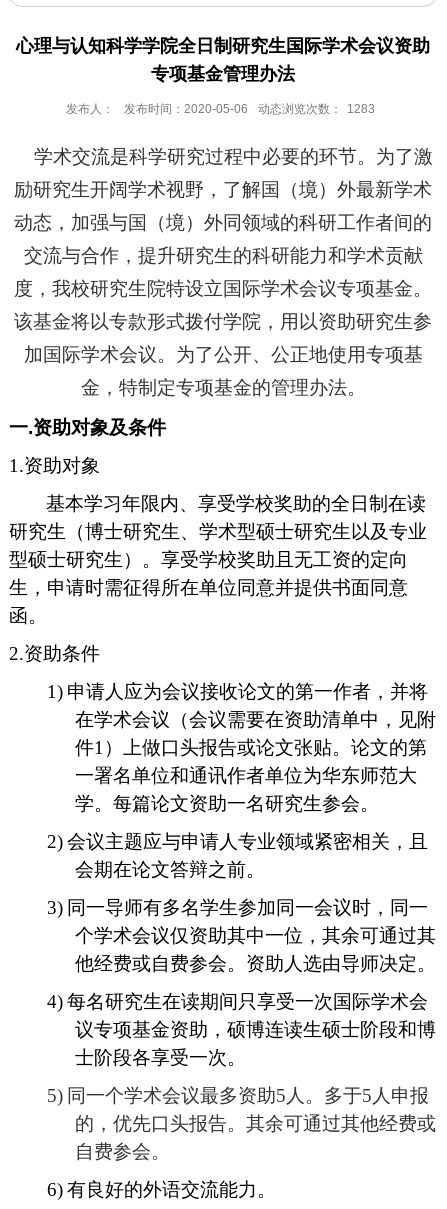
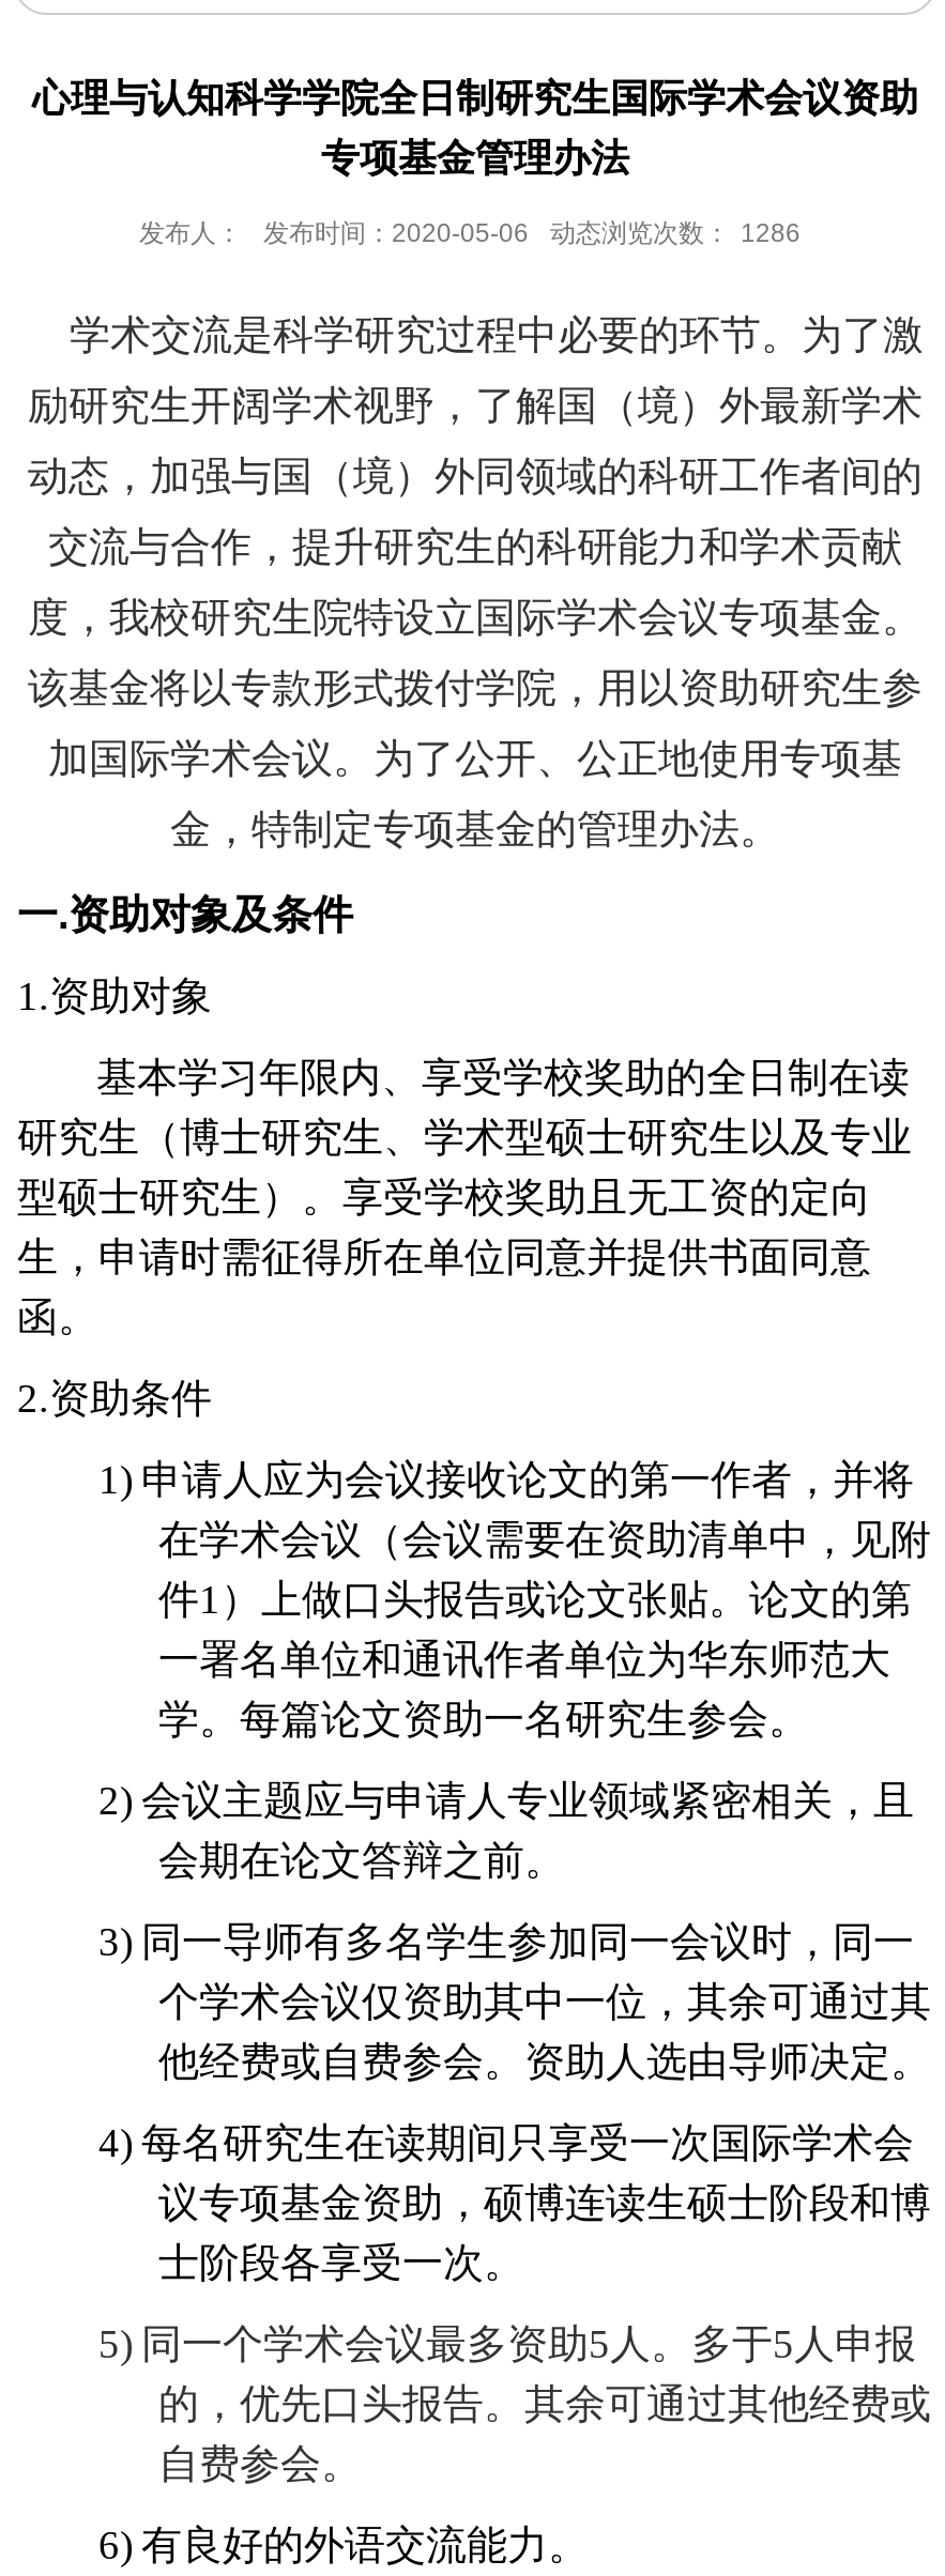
[258,102,375,116] 动态浏览次数： 1283 -> [550,218,801,248] 动态浏览次数： 1286

